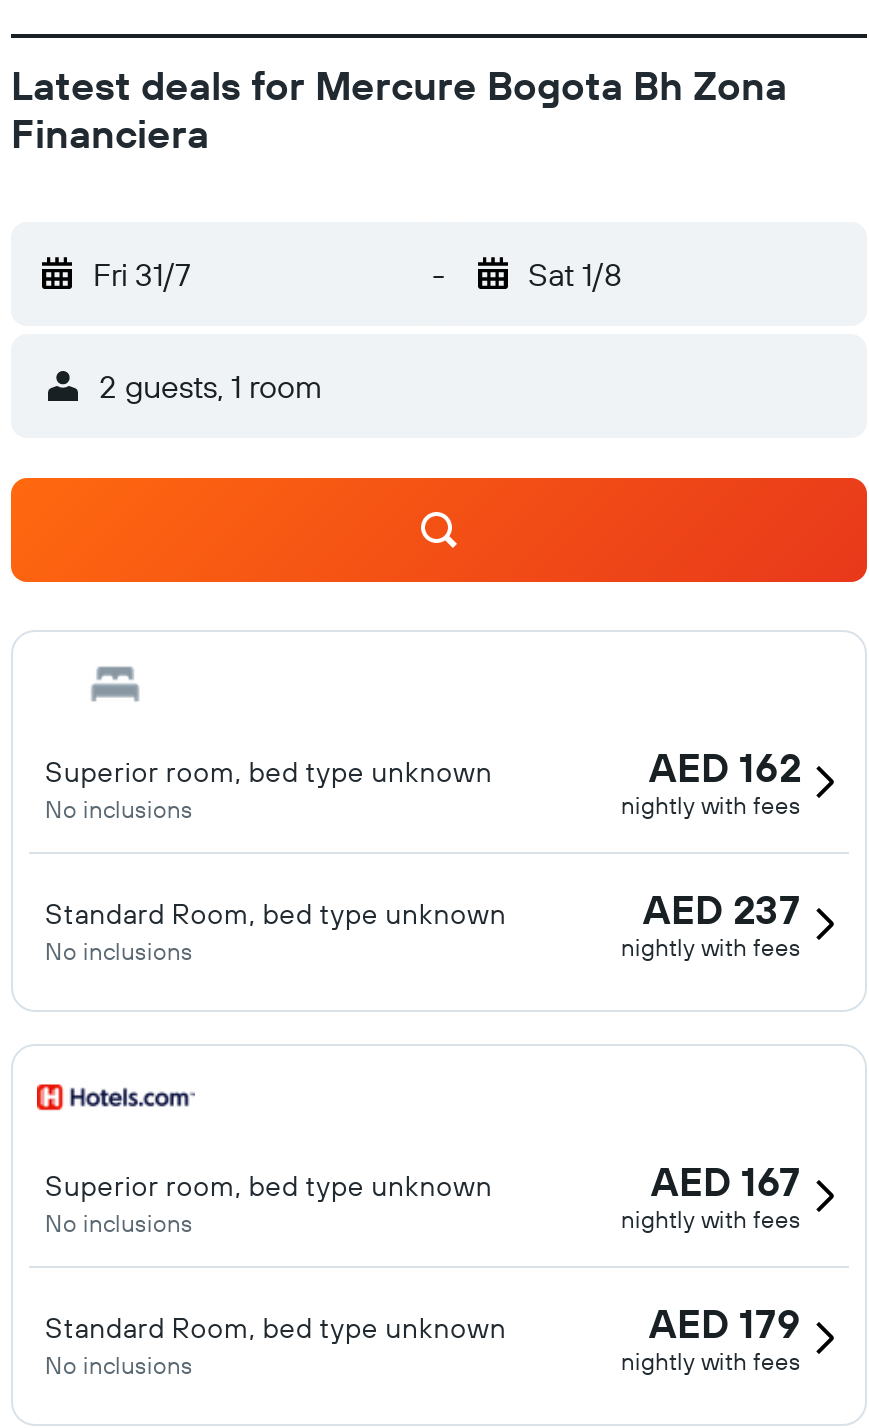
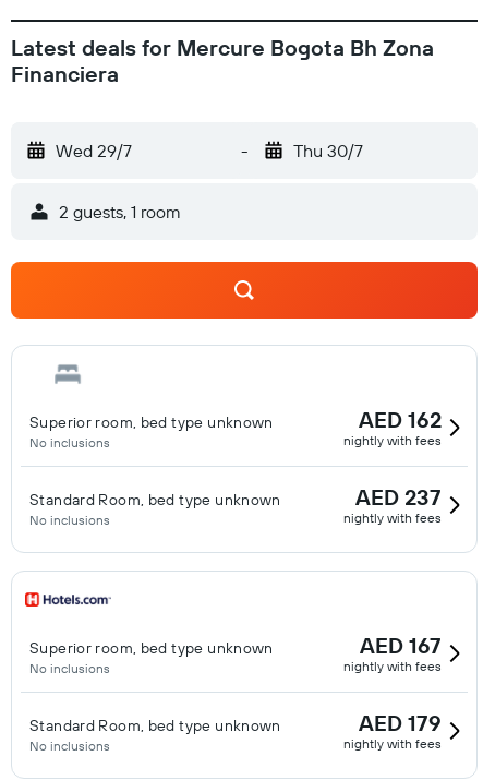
[93,254,191,294] Fri 31/7 -> [56,140,132,161] Wed 29/7
[528,254,622,294] Sat 1/8 -> [293,140,363,161] Thu 30/7

